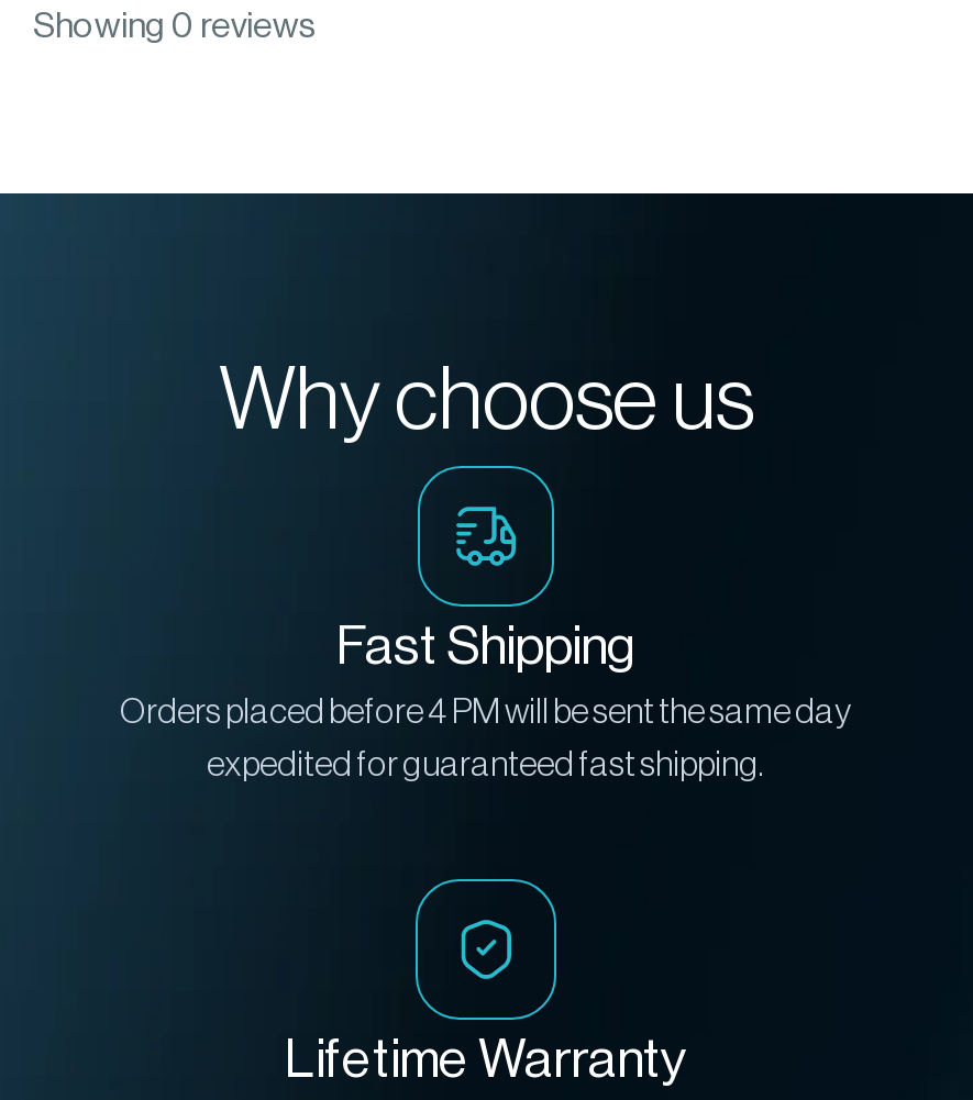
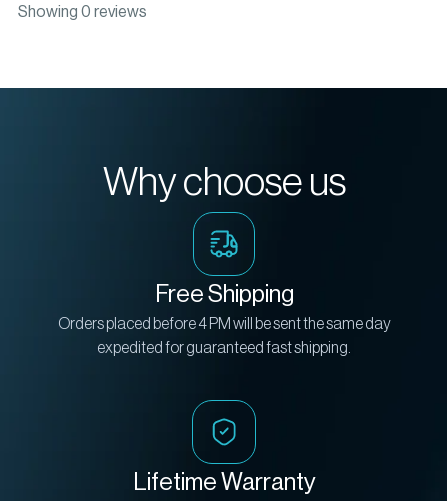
[336,620,635,673] Fast Shipping -> [154,282,293,306] Free Shipping

